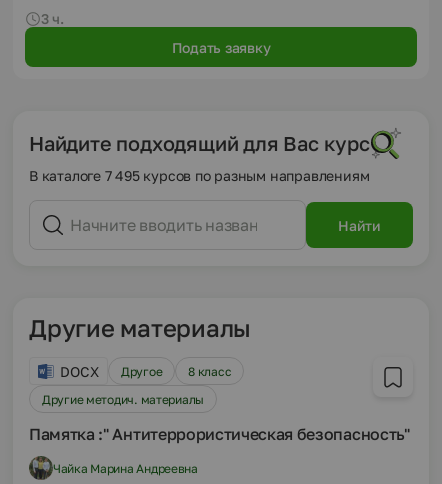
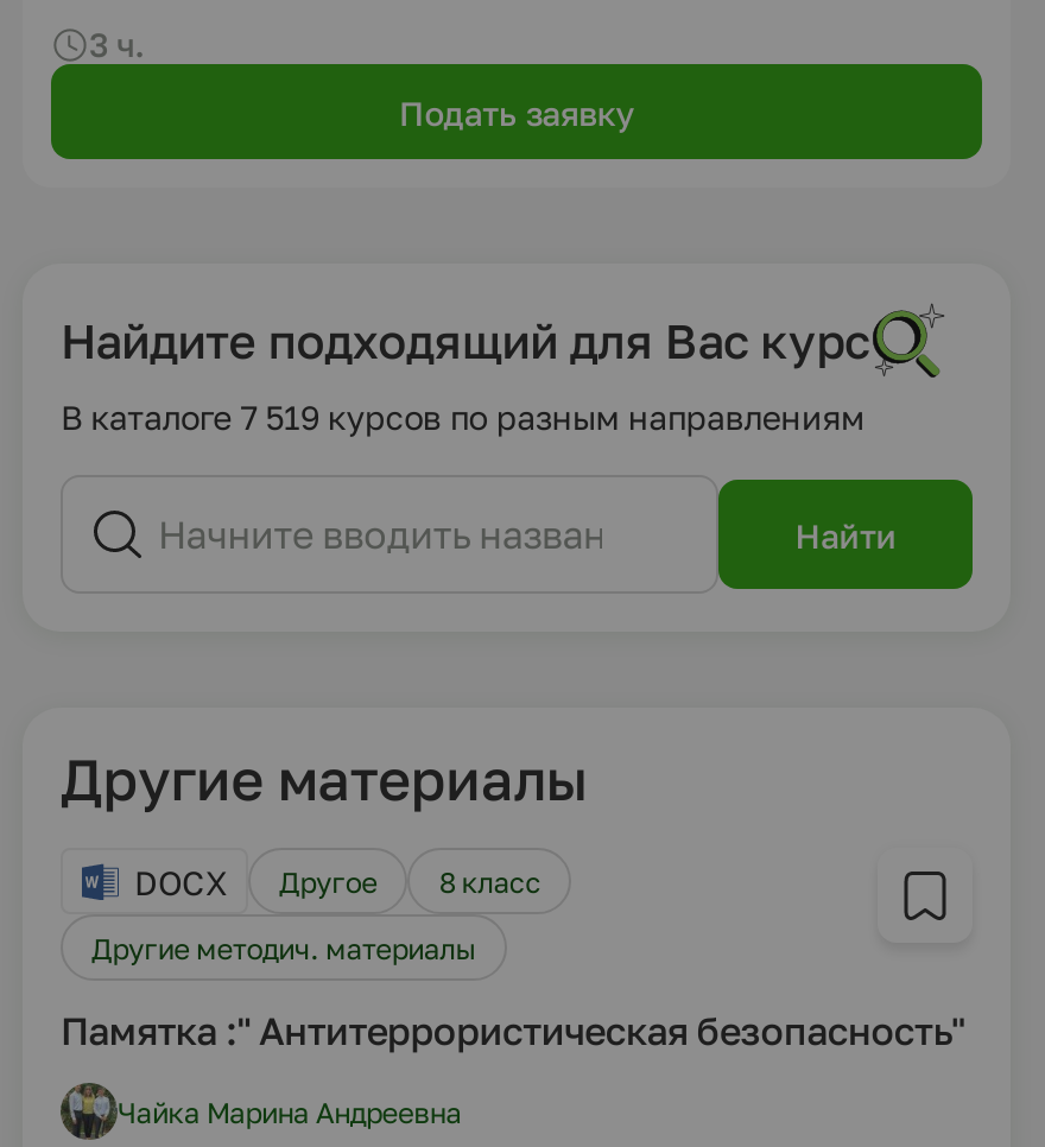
[29,167,369,184] В каталоге 7 495 курсов по разным направлениям -> [61,397,864,437] В каталоге 7 519 курсов по разным направлениям

